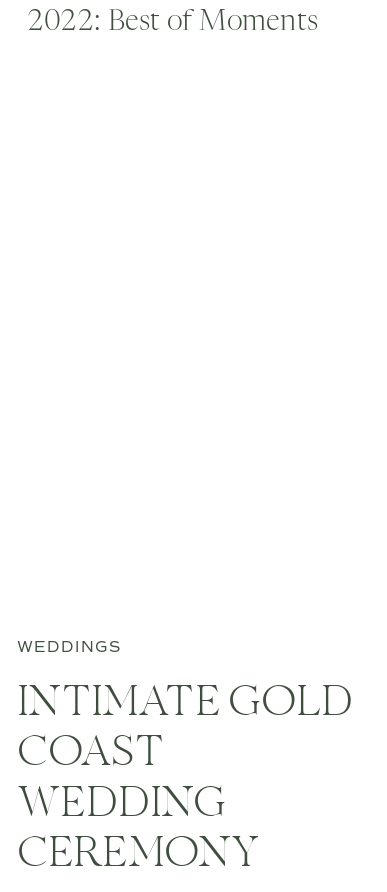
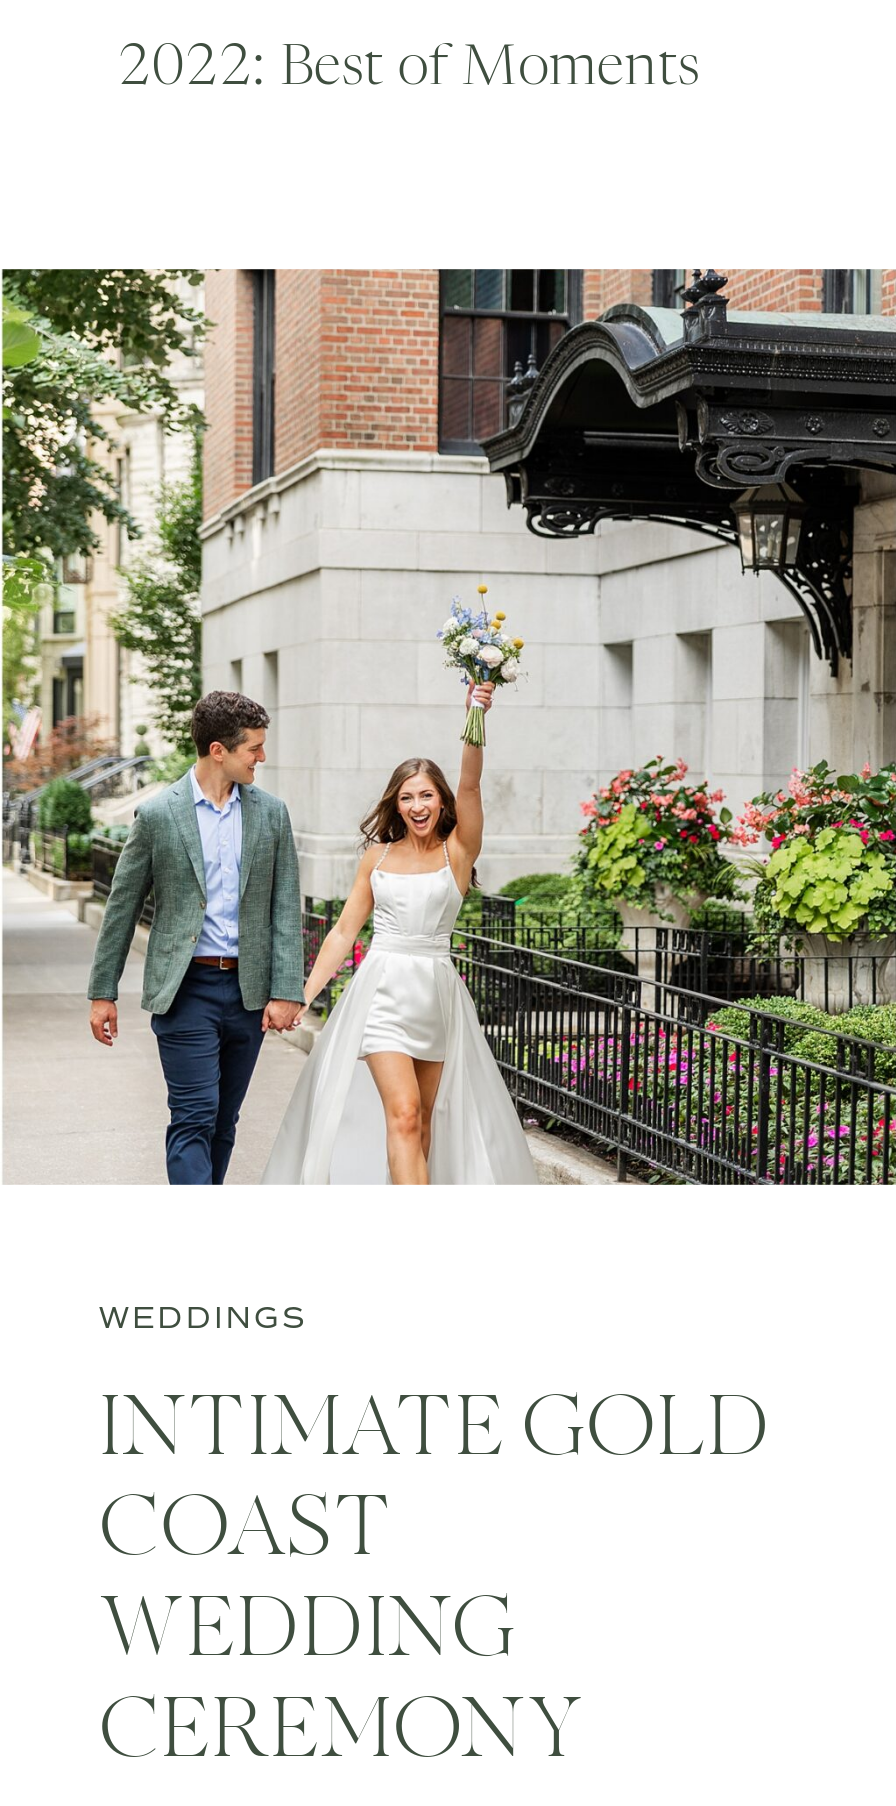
none -> [6,266,890,1188] [image]

